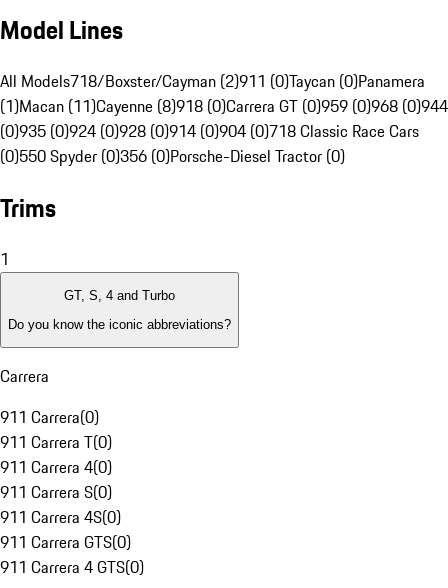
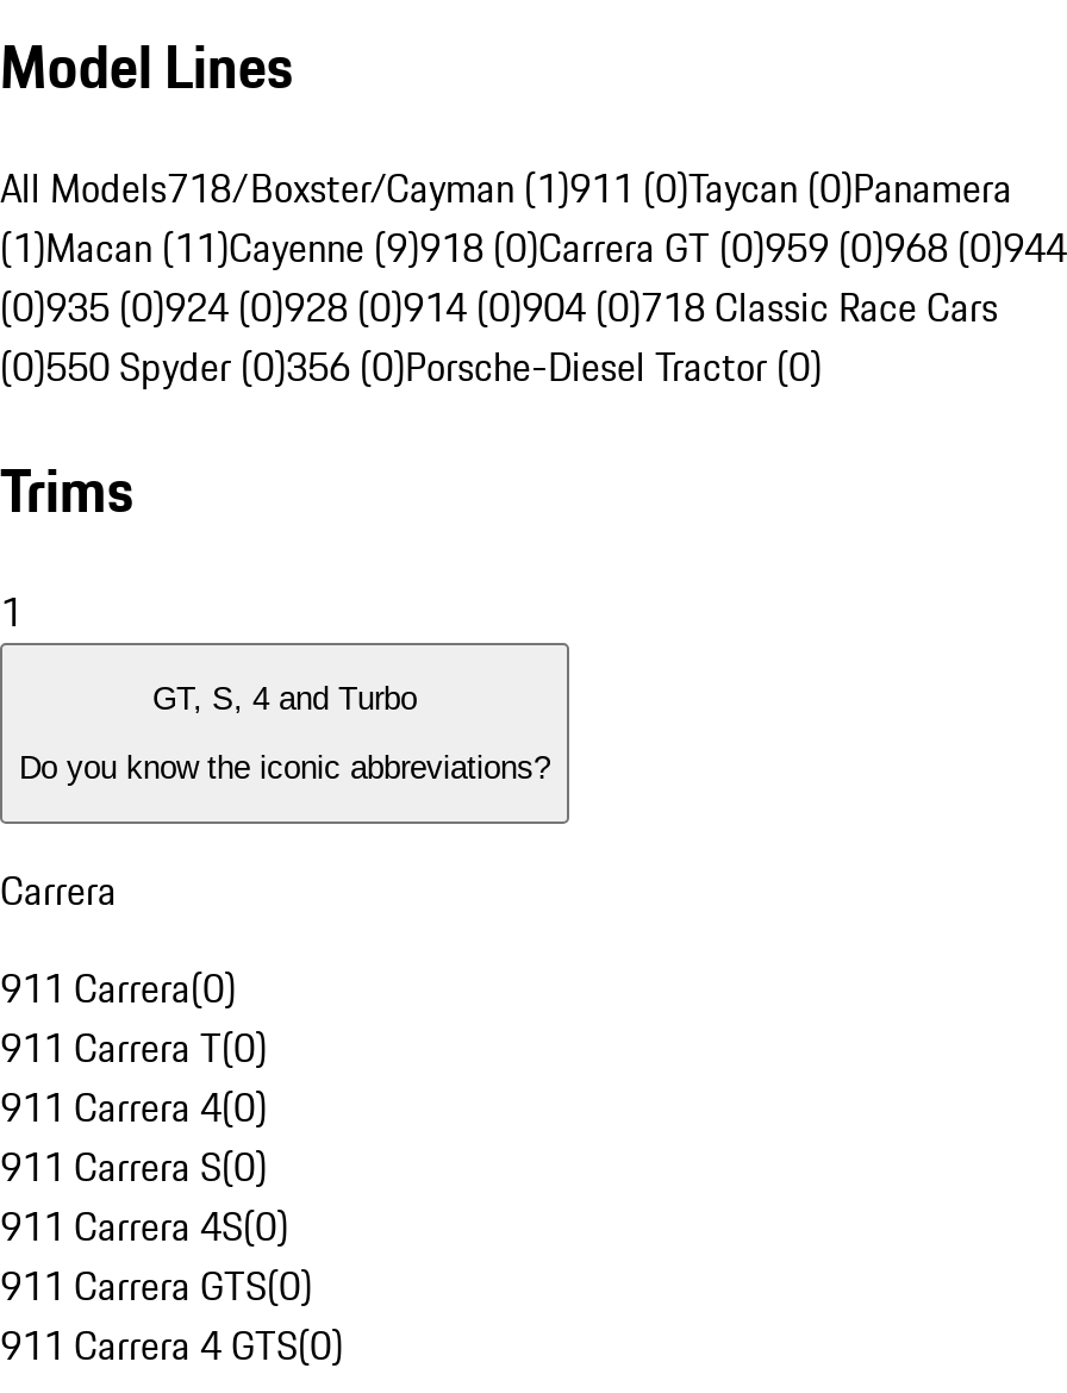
[0,69,425,93] All Models718/Boxster/Cayman (2)911 (0)Taycan (0)Panamera -> [0,160,1012,217] All Models718/Boxster/Cayman (1)911 (0)Taycan (0)Panamera
[0,94,448,118] (1)Macan (11)Cayenne (8)918 (0)Carrera GT (0)959 (0)968 (0)944 -> [0,220,1067,277] (1)Macan (11)Cayenne (9)918 (0)Carrera GT (0)959 (0)968 (0)944

